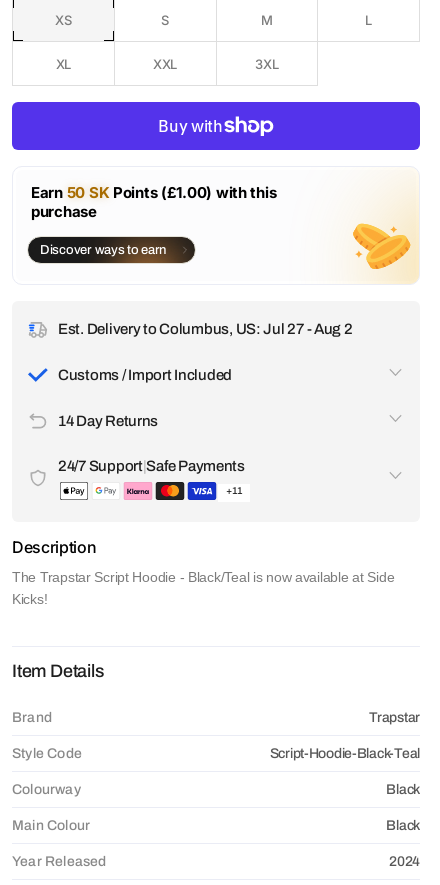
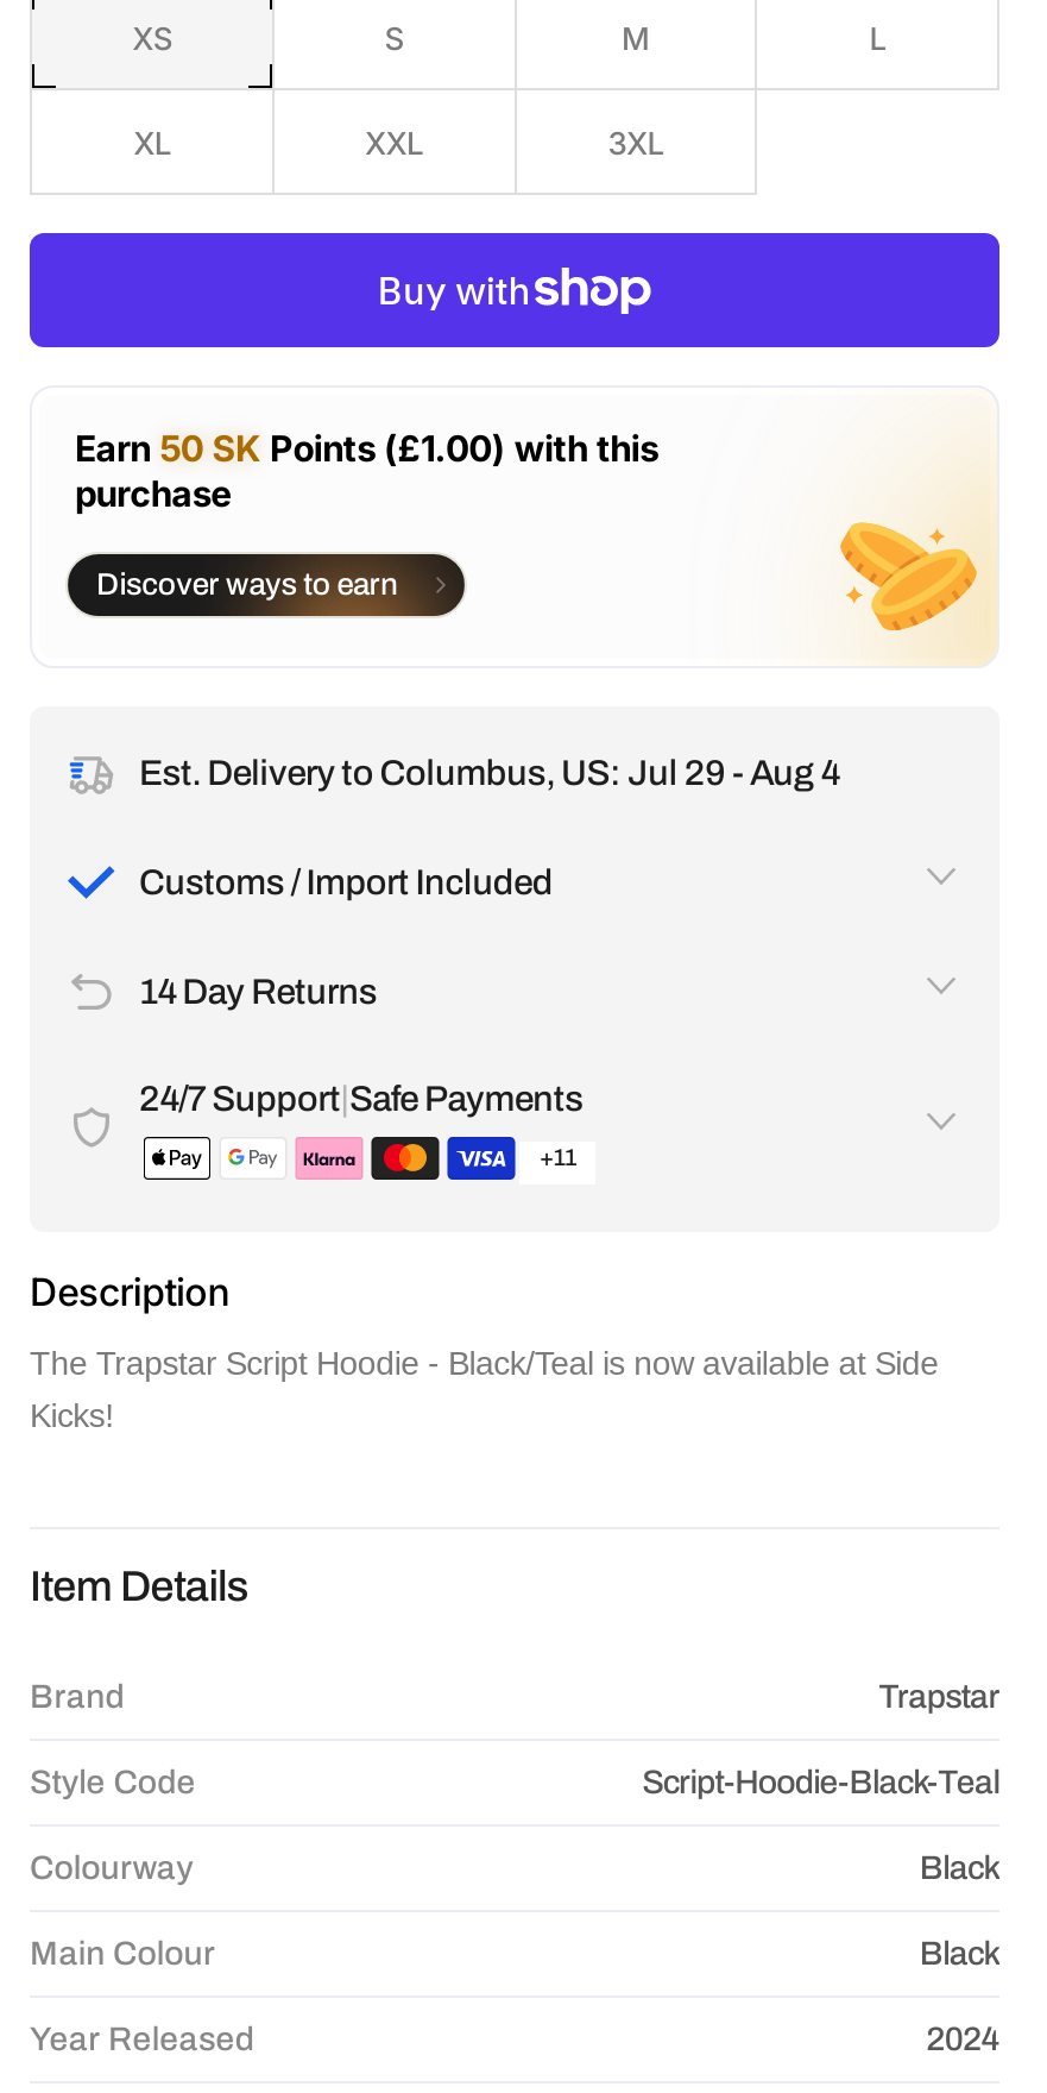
[58,321,353,337] Est. Delivery to Columbus, US: Jul 27 - Aug 2 -> [139,754,839,792] Est. Delivery to Columbus, US: Jul 29 - Aug 4

